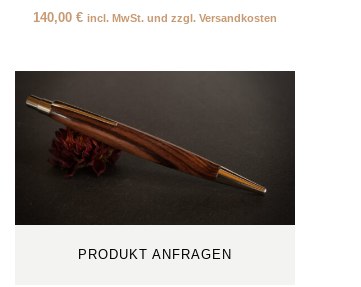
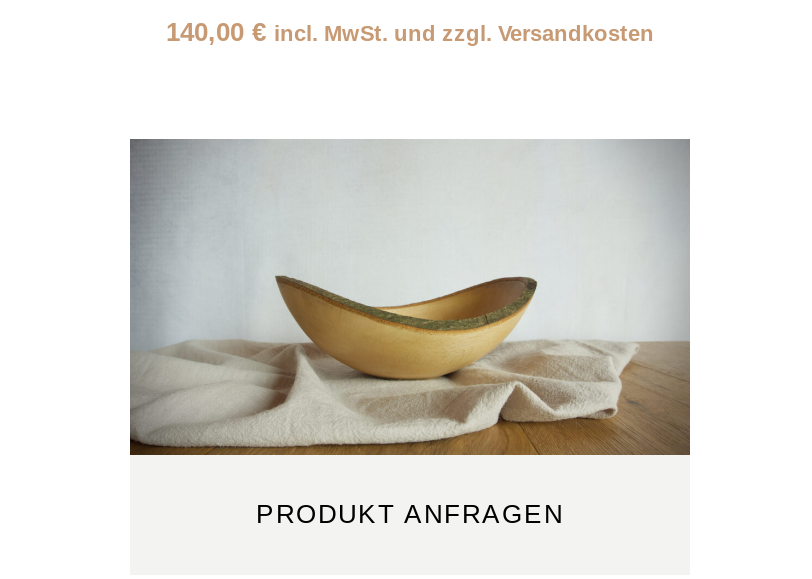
[15,71,296,226] [image] -> [128,138,692,458] [image]

